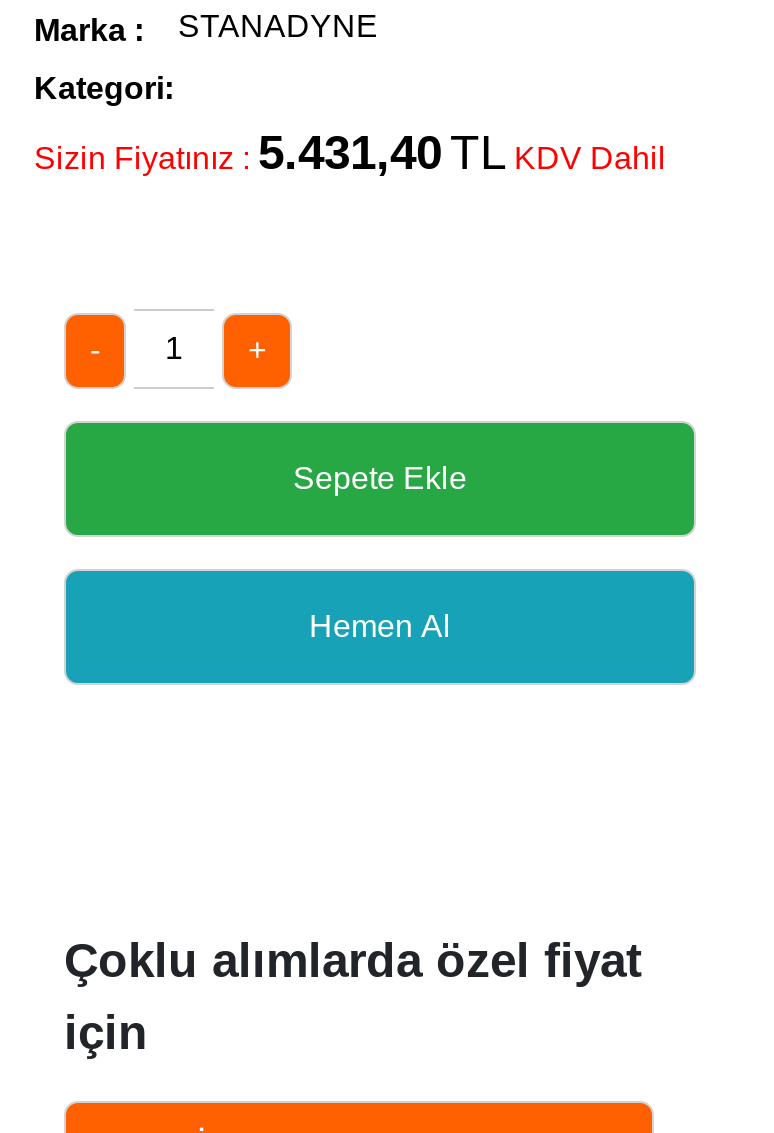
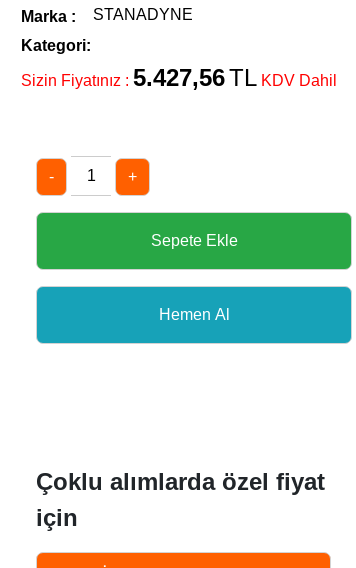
[34,125,666,179] Sizin Fiyatınız : 5.431,40 TL KDV Dahil -> [21,64,337,91] Sizin Fiyatınız : 5.427,56 TL KDV Dahil

